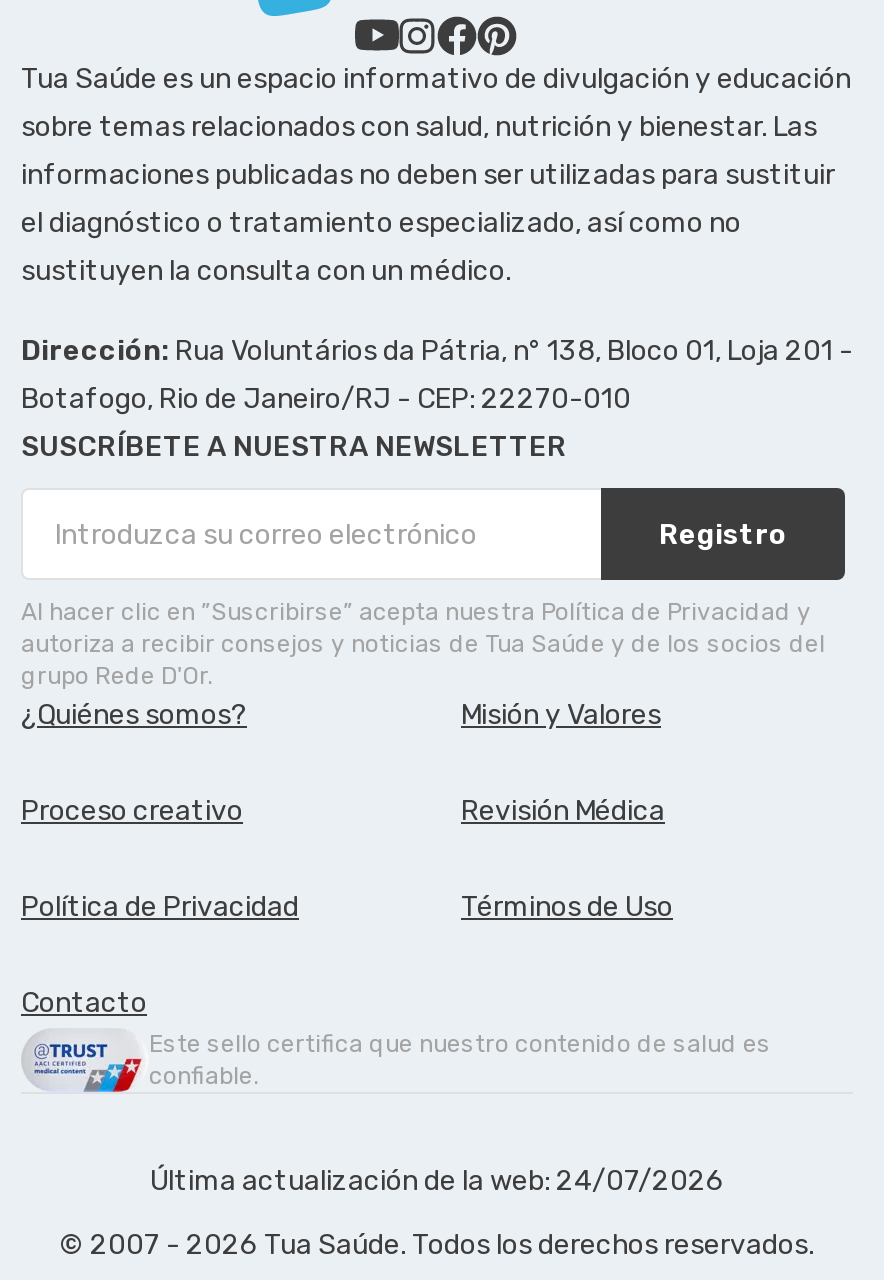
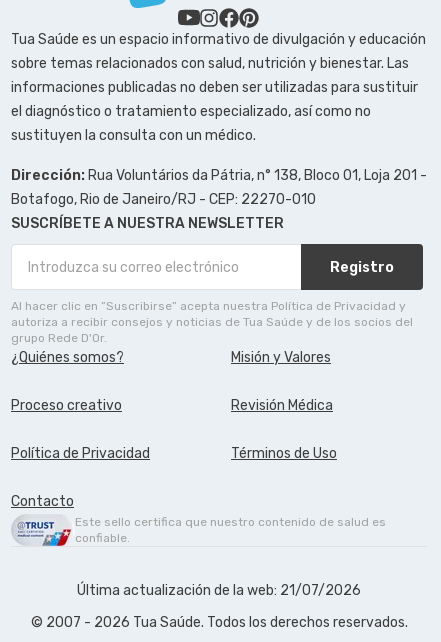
[150,1164,724,1198] Última actualización de la web: 24/07/2026 -> [77,582,361,599] Última actualización de la web: 21/07/2026

